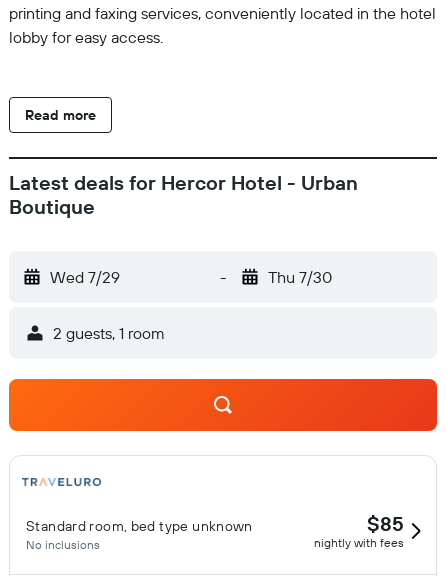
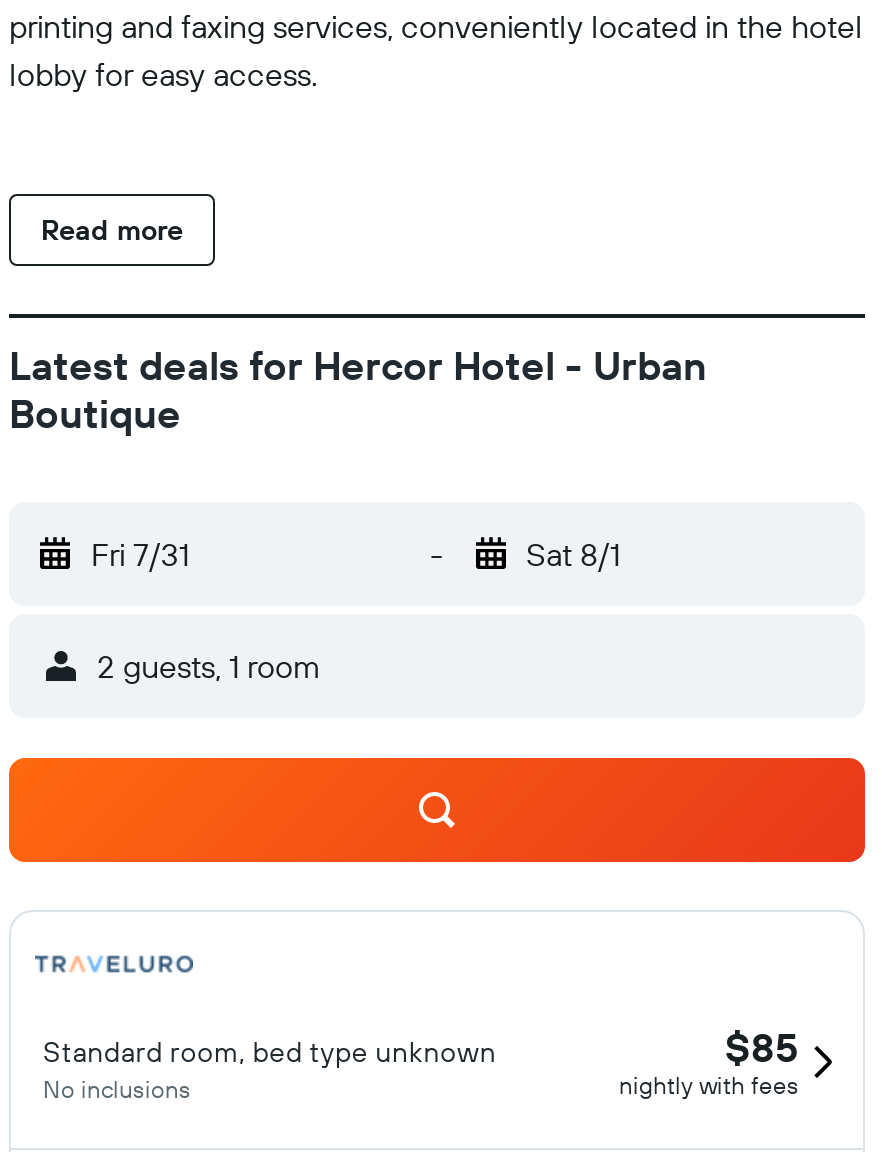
[50,267,120,287] Wed 7/29 -> [91,534,189,574] Fri 7/31
[267,267,331,287] Thu 7/30 -> [526,534,620,574] Sat 8/1

